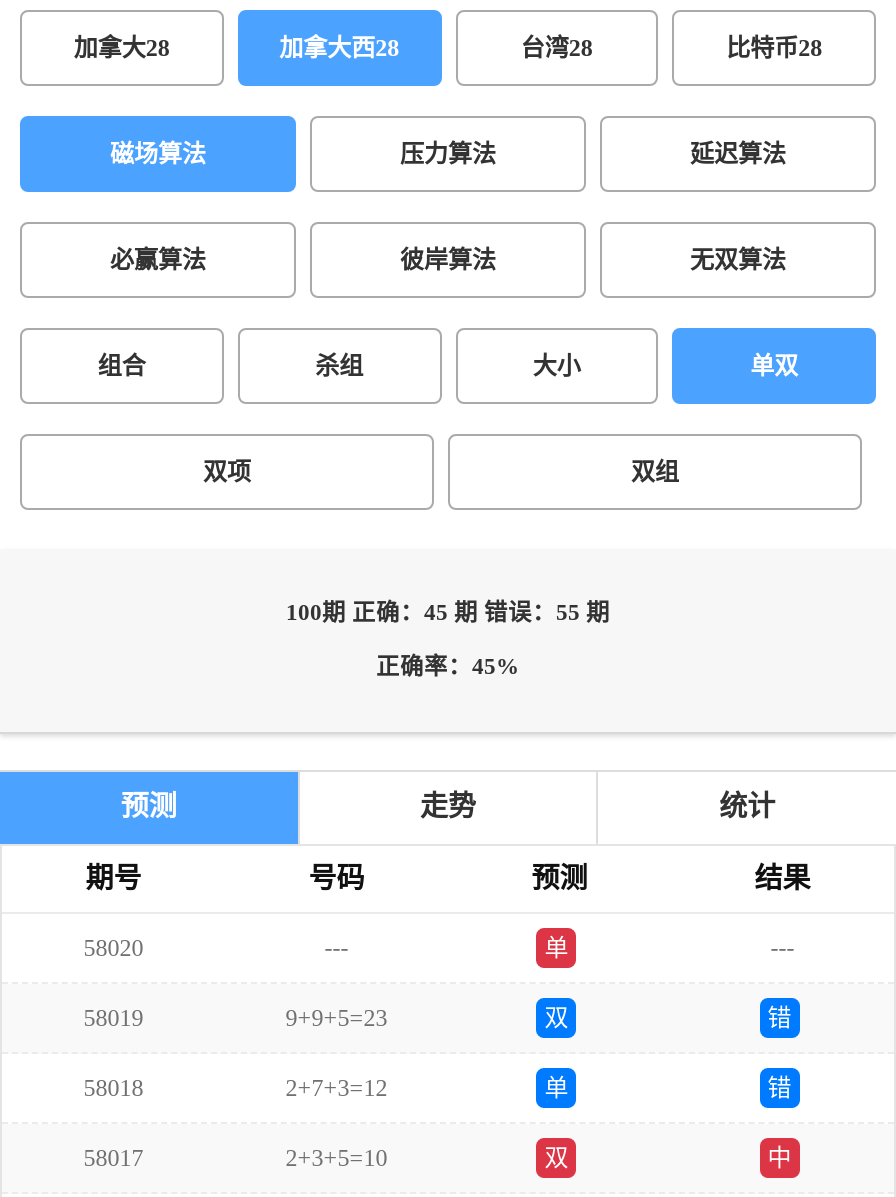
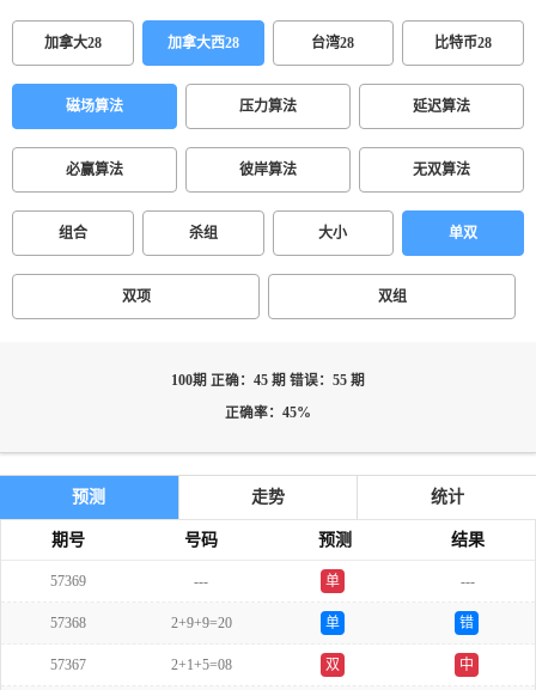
[84,934,144,962] 58020 -> [50,573,86,590] 57369
[84,1004,792,1102] 58019 | 9+9+5=23 | 双 | 错 | 58018 | 2+7+3=12 -> [50,615,232,631] 57368 | 2+9+9=20
[84,1144,144,1172] 58017 -> [50,657,86,673] 57367
[286,1144,388,1172] 2+3+5=10 -> [171,657,232,673] 2+1+5=08

